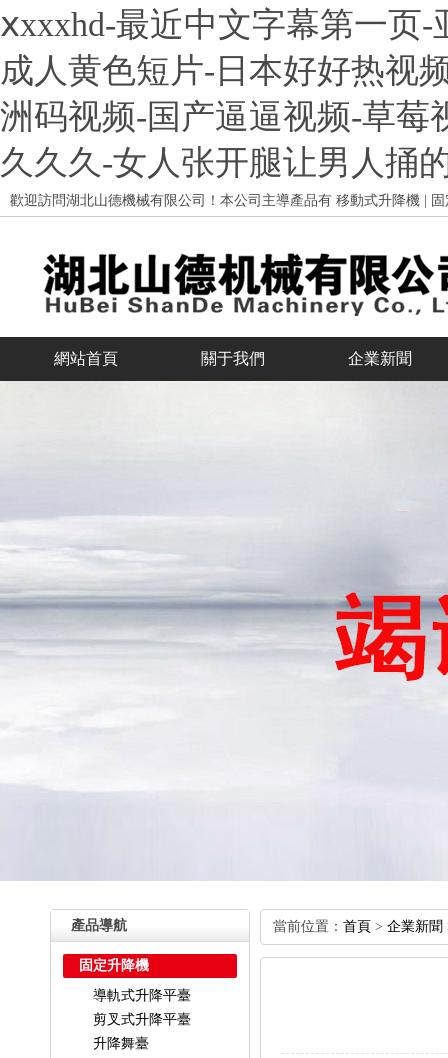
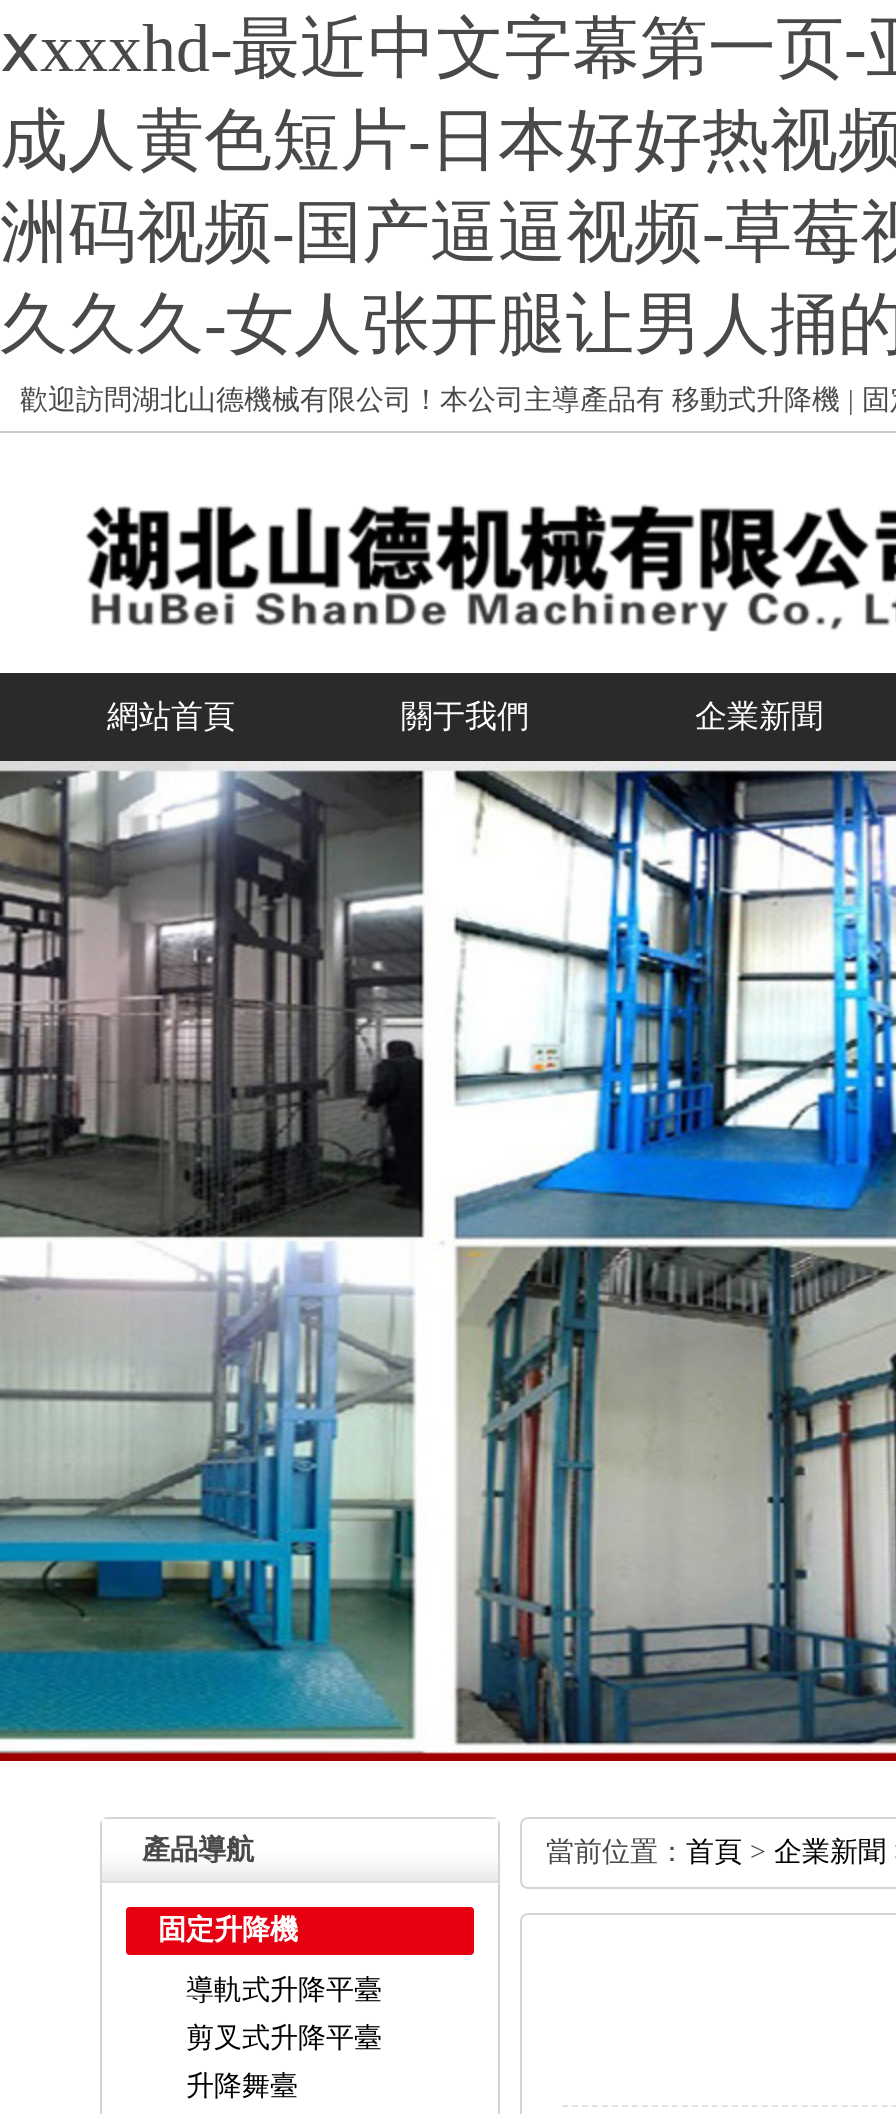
[3,386,445,881] [image] -> [6,769,890,1763] [image]

